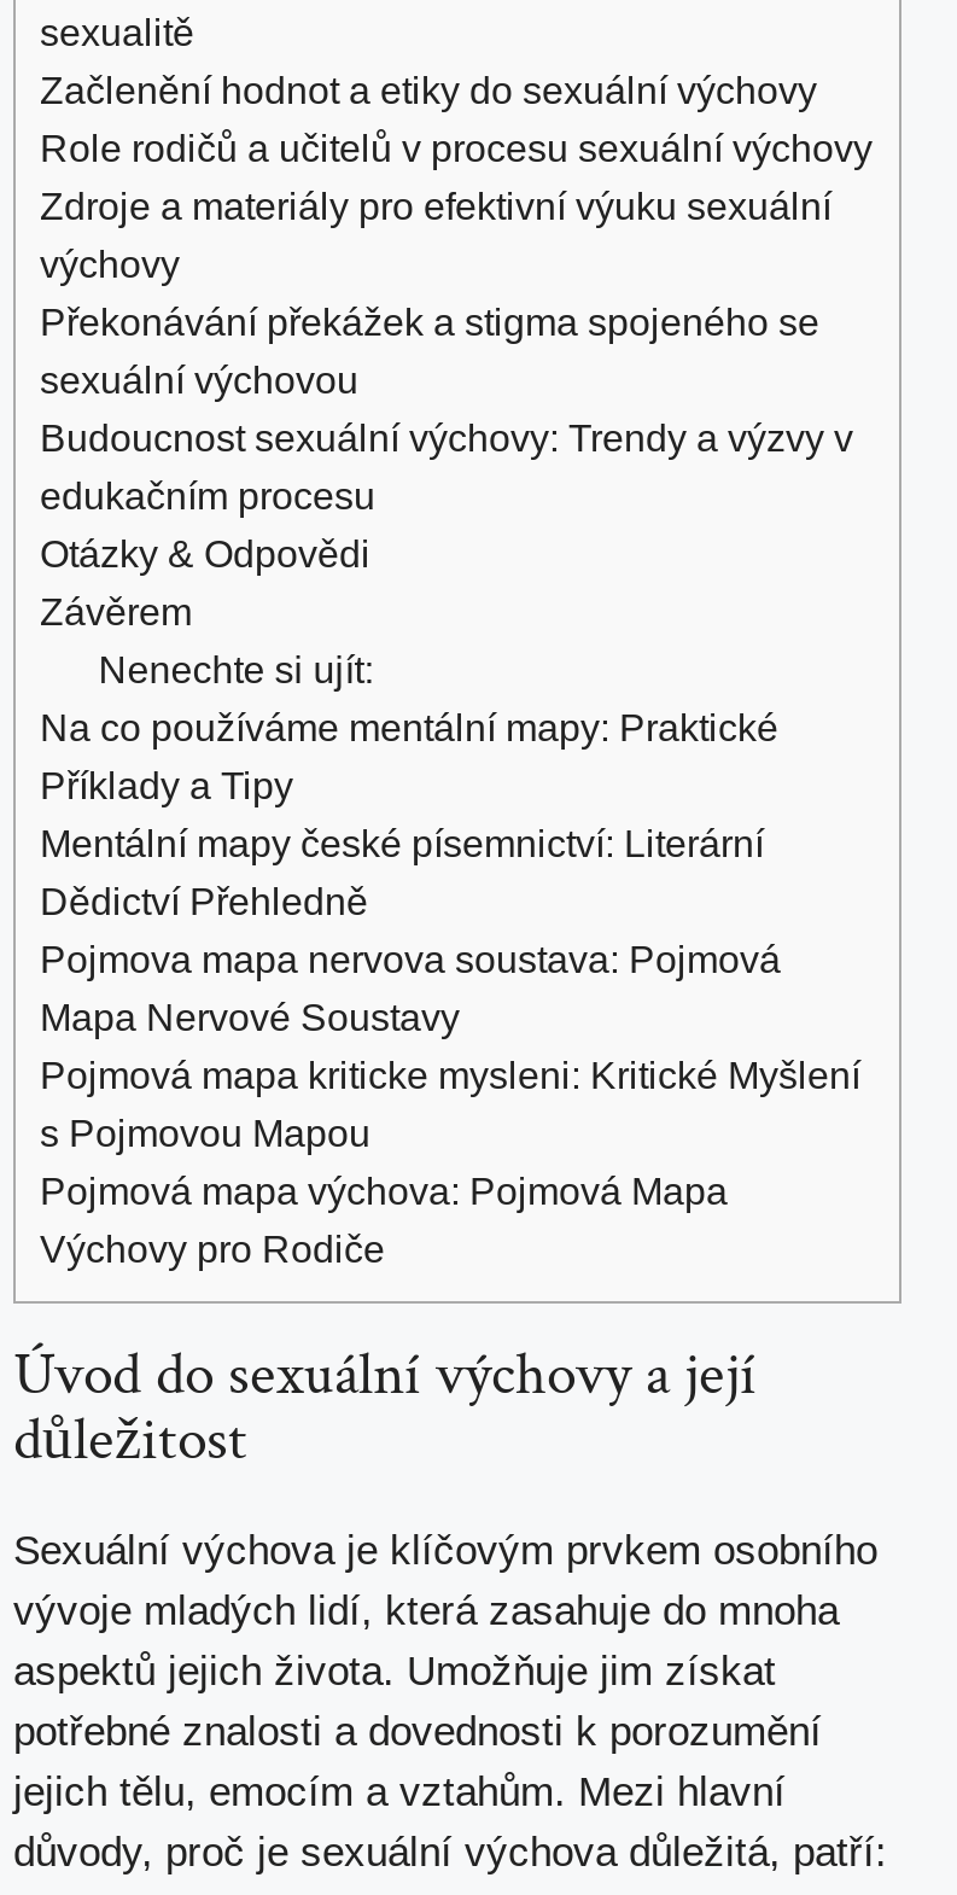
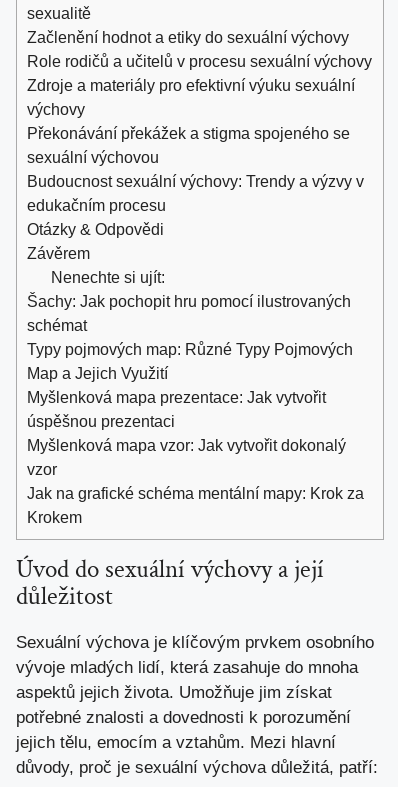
[40,706,860,1270] Na co používáme mentální mapy: Praktické | Příklady a Tipy | Mentální mapy české písemnictví: Literární | Dědictví Přehledně | Pojmova mapa nervova soustava: Pojmová | Mapa Nervové Soustavy | Pojmová mapa kriticke mysleni: Kritické Myšlení | s Pojmovou Mapou | Pojmová mapa výchova: Pojmová Mapa | Výchovy pro Rodiče -> [27,292,364,526] Šachy: Jak pochopit hru pomocí ilustrovaných | schémat | Typy pojmových map: Různé Typy Pojmových | Map a Jejich Využití | Myšlenková mapa prezentace: Jak vytvořit | úspěšnou prezentaci | Myšlenková mapa vzor: Jak vytvořit dokonalý | vzor | Jak na grafické schéma mentální mapy: Krok za | Krokem

